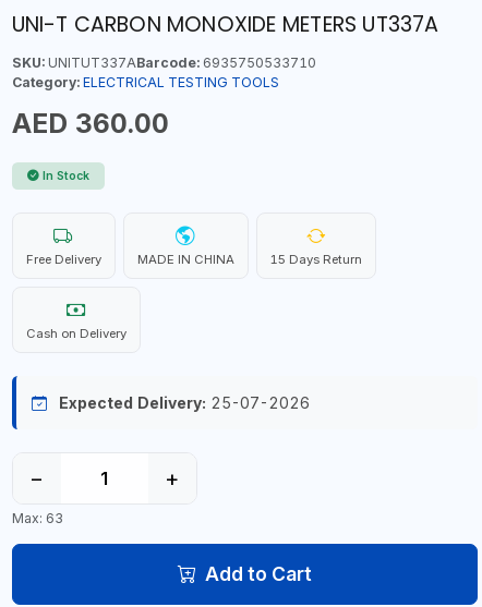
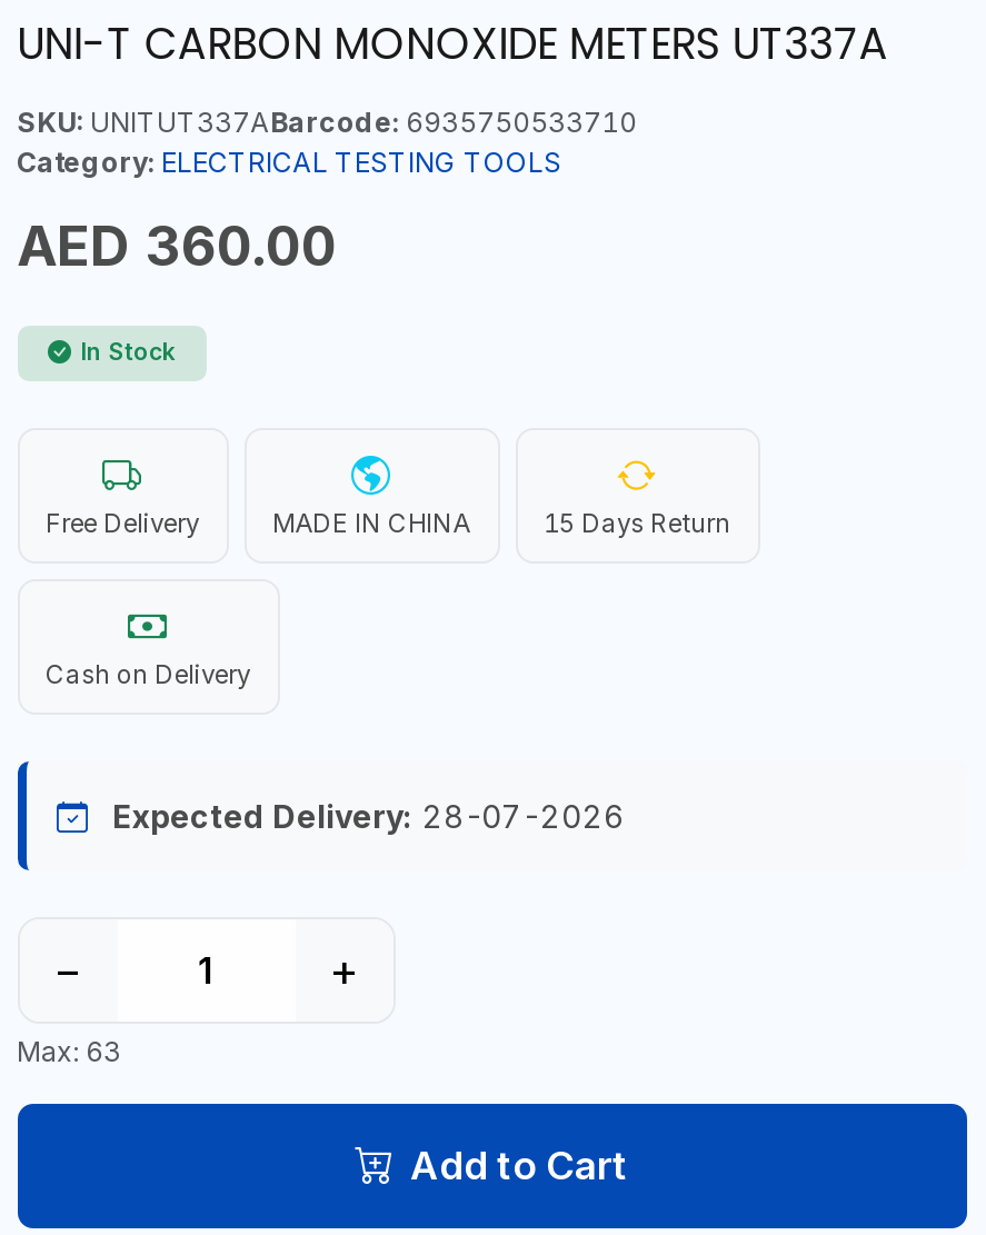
[58,393,309,412] Expected Delivery: 25-07-2026 -> [112,797,624,835] Expected Delivery: 28-07-2026

